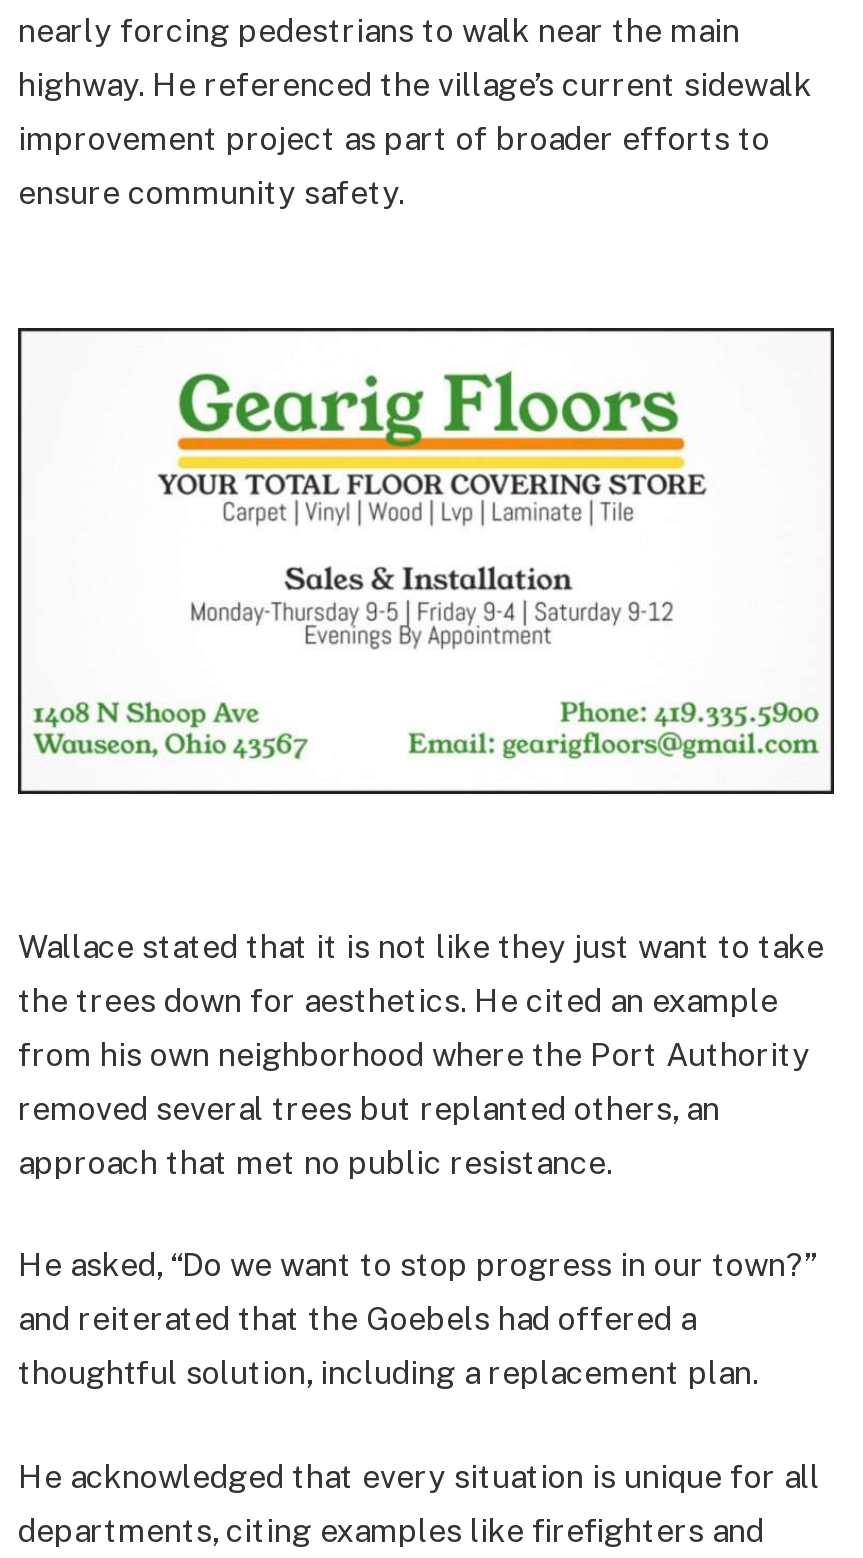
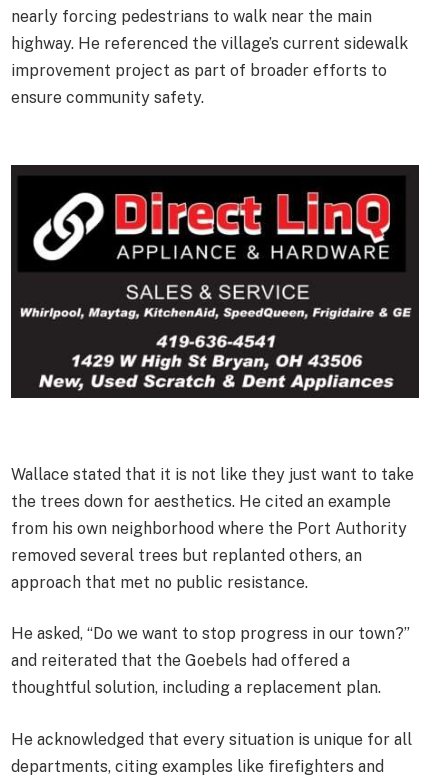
[18,328,834,794] [image] -> [11,165,419,398] [image]

